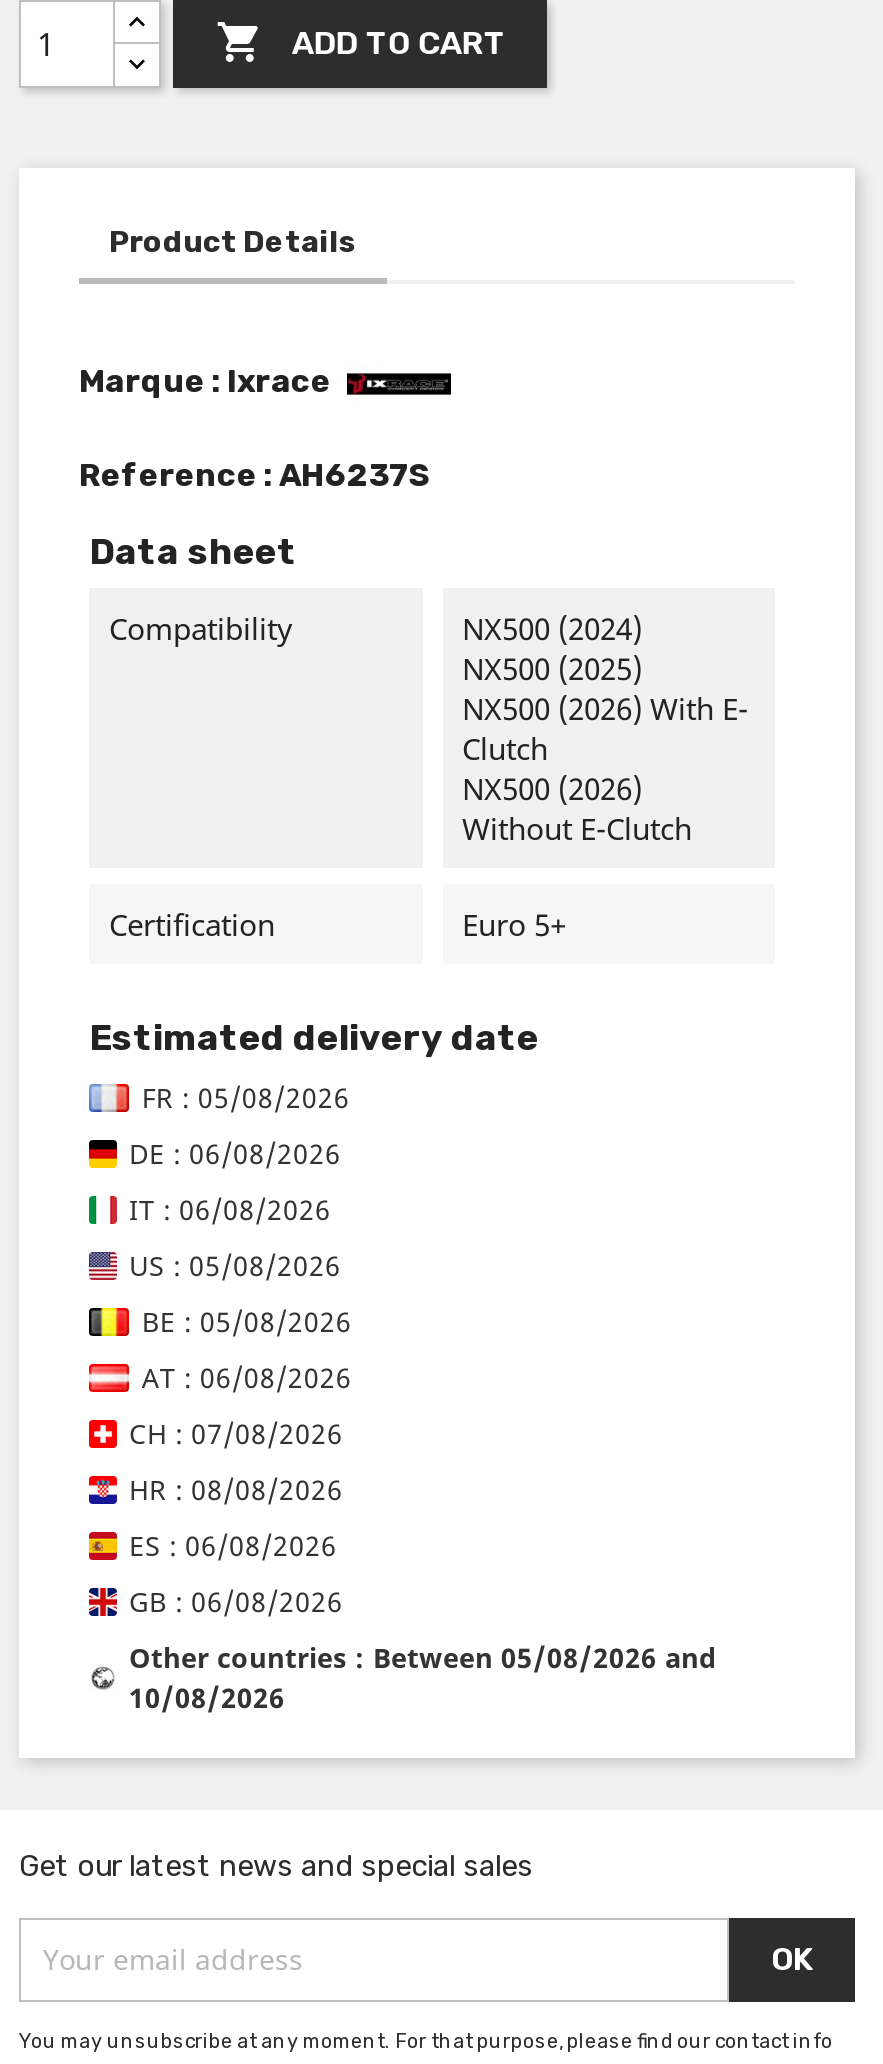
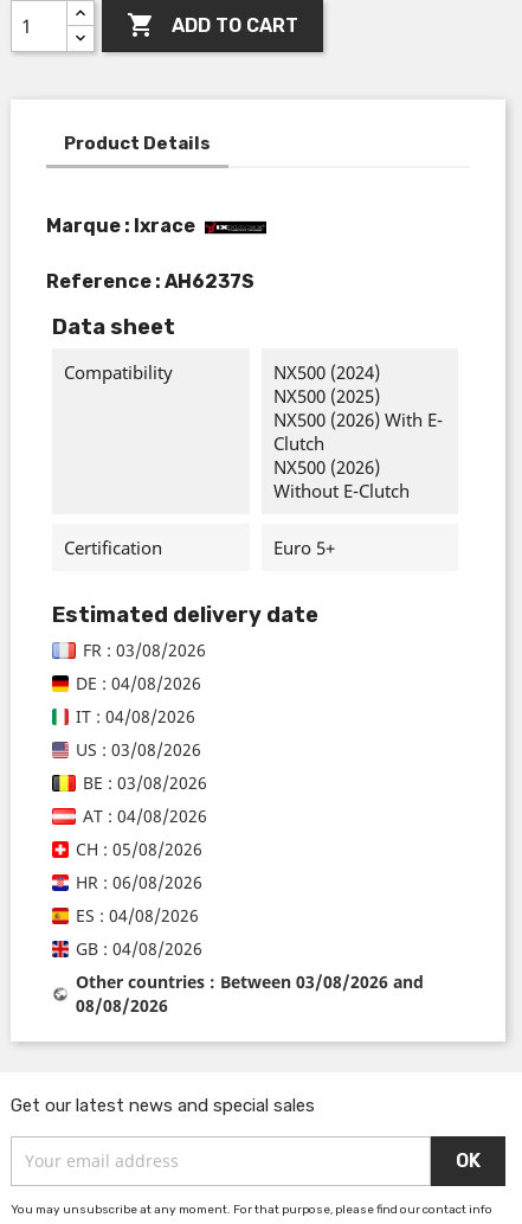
[142,1077,350,1115] FR : 05/08/2026 -> [83,638,206,661] FR : 03/08/2026
[129,1133,341,1171] DE : 06/08/2026 -> [76,671,201,694] DE : 04/08/2026
[129,1189,331,1227] IT : 06/08/2026 -> [76,705,195,727] IT : 04/08/2026
[129,1245,341,1283] US : 05/08/2026 -> [76,738,201,760] US : 03/08/2026
[142,1301,352,1339] BE : 05/08/2026 -> [83,771,208,794] BE : 03/08/2026
[142,1357,352,1395] AT : 06/08/2026 -> [83,804,208,827] AT : 04/08/2026
[129,1413,343,1451] CH : 07/08/2026 -> [76,837,202,860] CH : 05/08/2026
[129,1469,343,1507] HR : 08/08/2026 -> [76,871,202,893] HR : 06/08/2026
[129,1525,337,1563] ES : 06/08/2026 -> [76,904,199,926] ES : 04/08/2026
[129,1581,343,1619] GB : 06/08/2026 -> [76,937,202,959] GB : 04/08/2026
[129,1637,717,1675] Other countries : Between 05/08/2026 and -> [76,970,424,993] Other countries : Between 03/08/2026 and
[129,1677,285,1715] 10/08/2026 -> [76,994,168,1016] 08/08/2026

